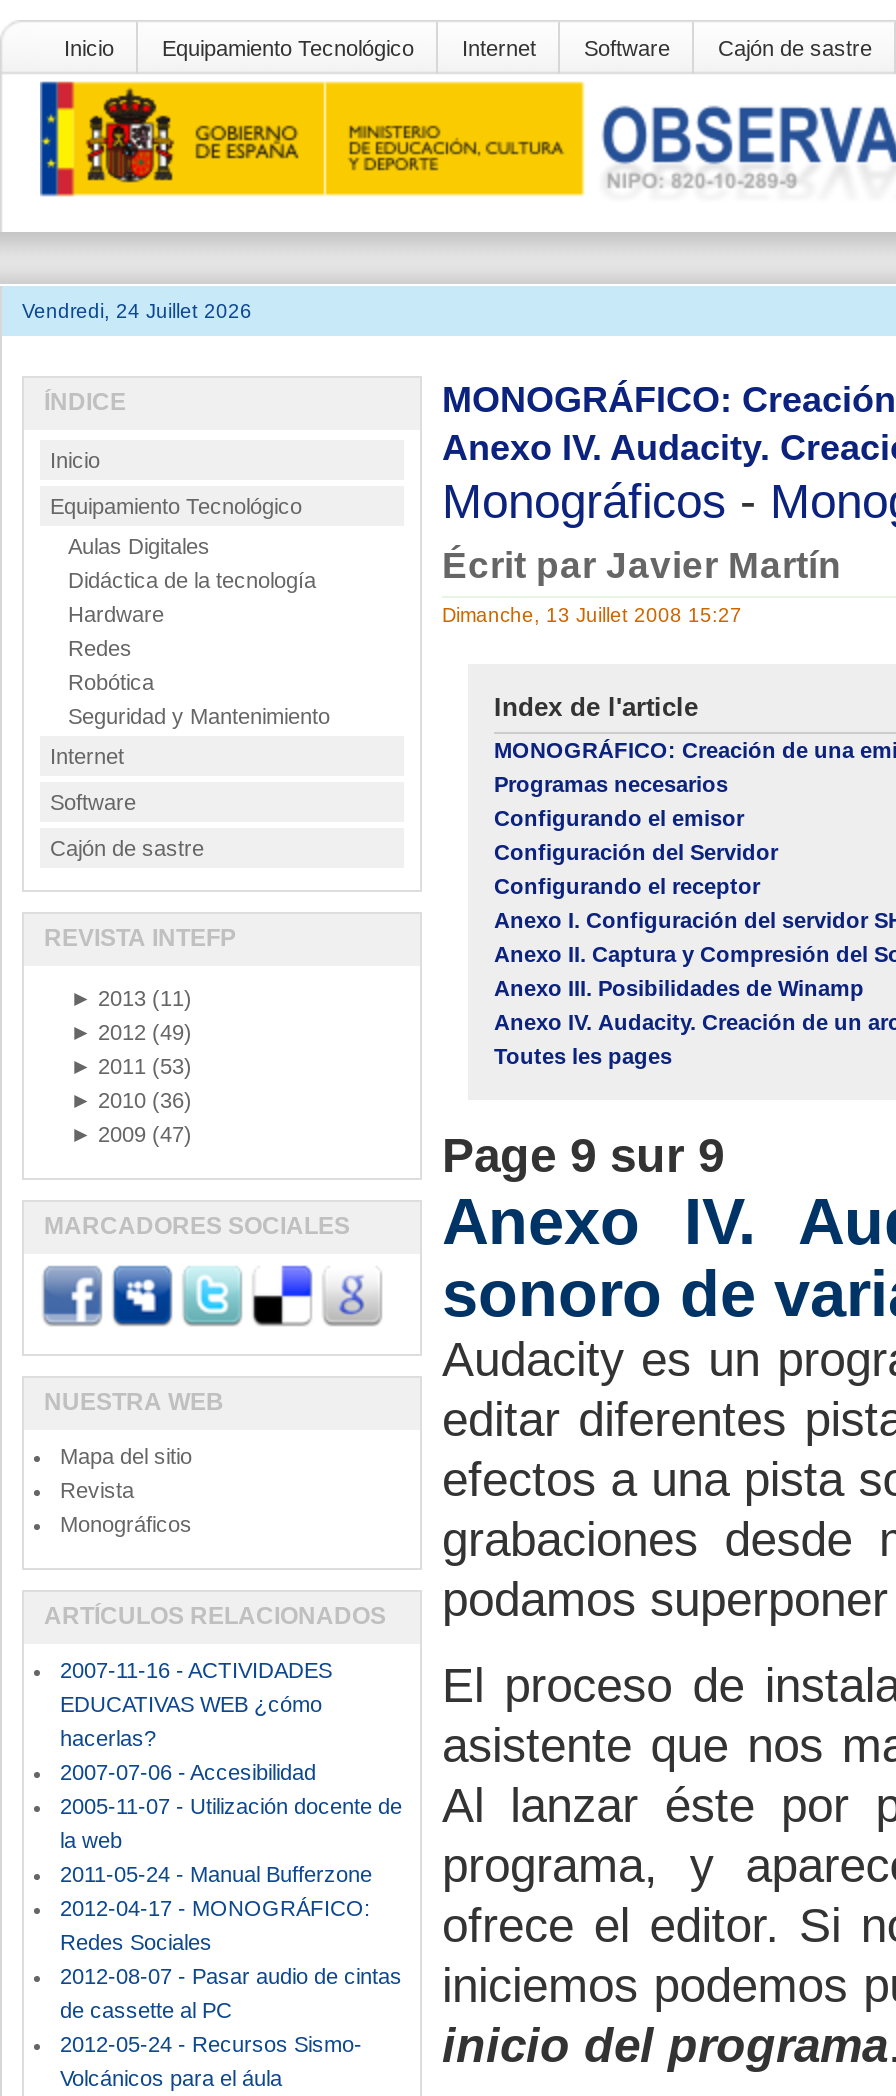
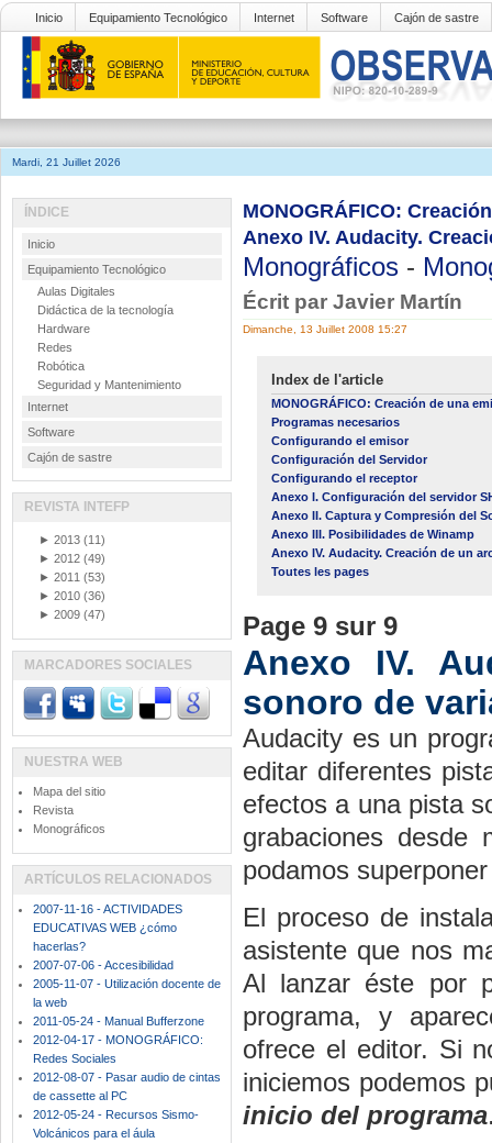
[22,300,252,322] Vendredi, 24 Juillet 2026 -> [12,156,121,168] Mardi, 21 Juillet 2026

